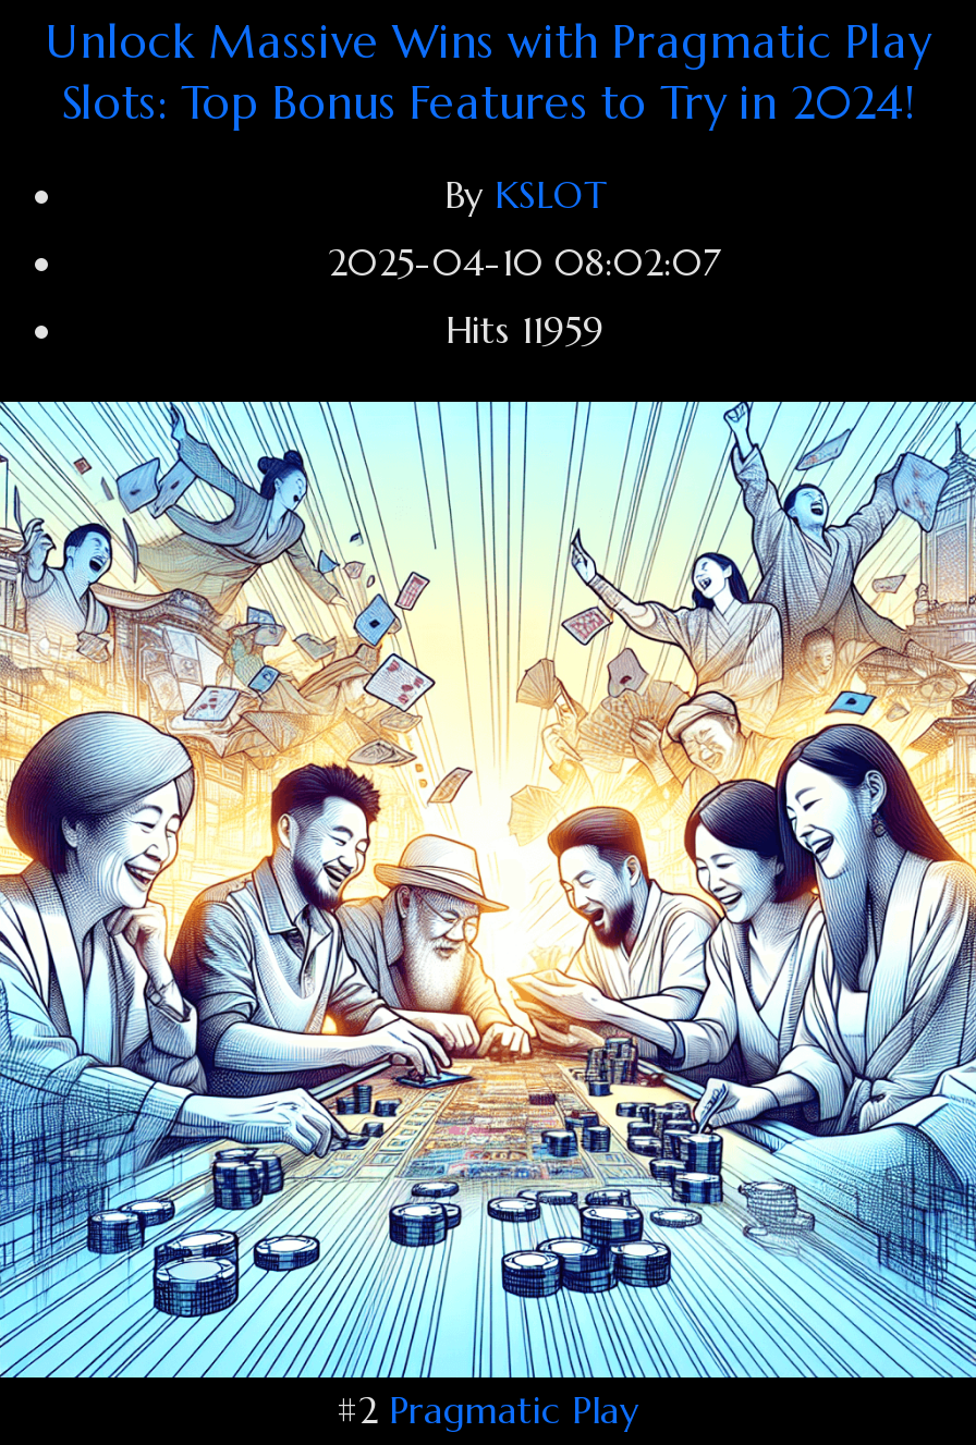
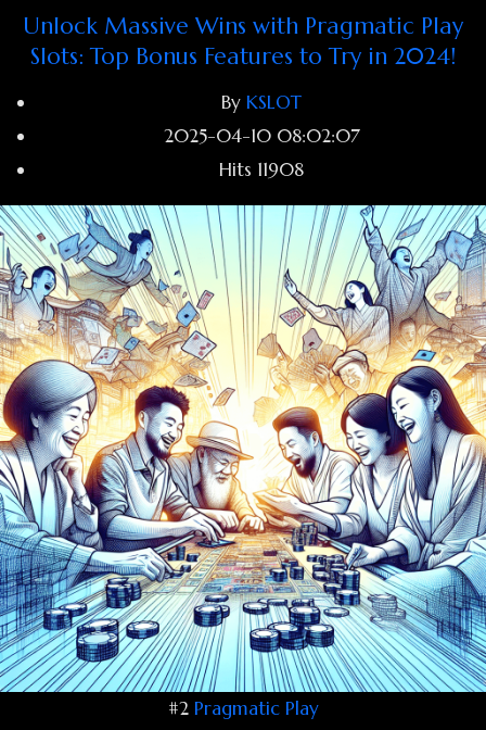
[446,306,605,354] Hits 11959 -> [219,158,304,182] Hits 11908

